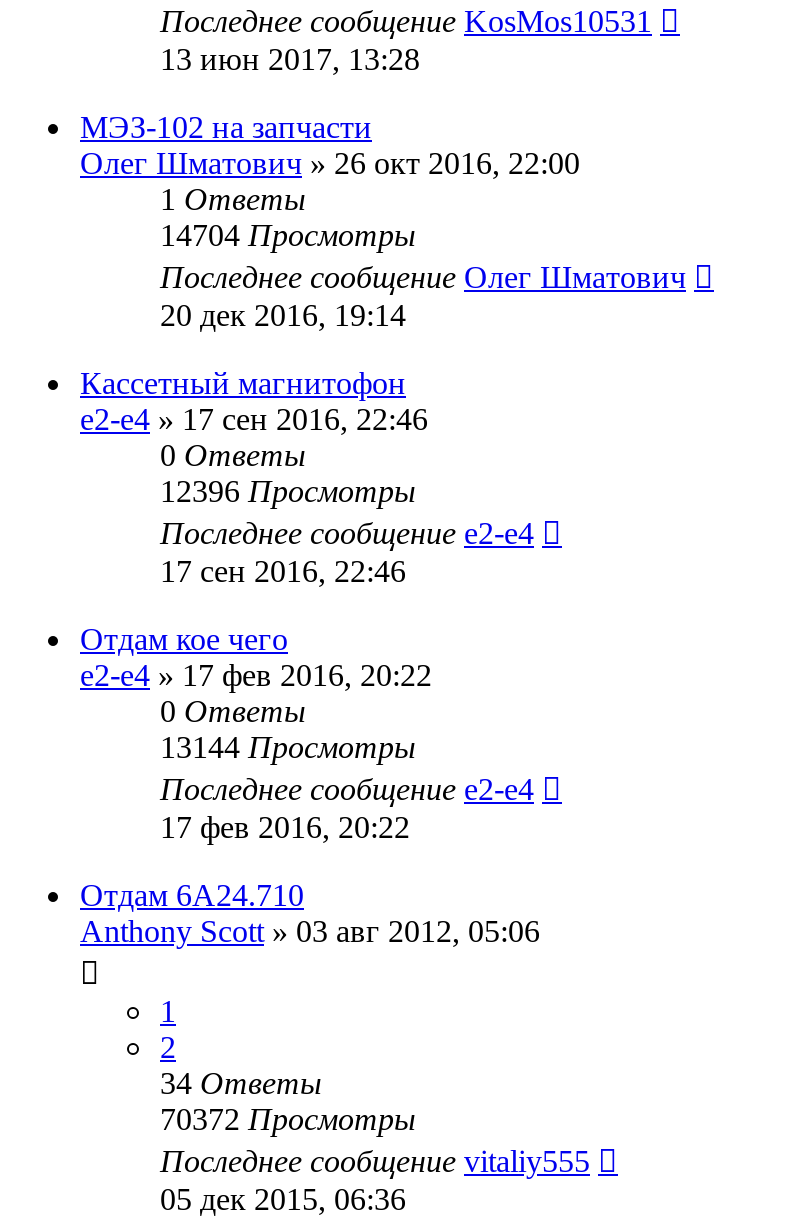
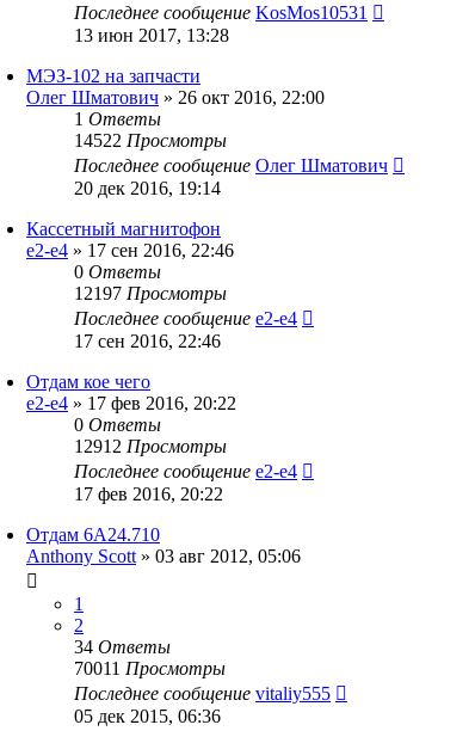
[160,218,416,252] 14704 Просмотры -> [74,130,227,150] 14522 Просмотры
[160,474,416,508] 12396 Просмотры -> [74,283,227,303] 12197 Просмотры
[160,730,416,764] 13144 Просмотры -> [74,436,227,456] 12912 Просмотры
[160,1102,416,1136] 70372 Просмотры -> [74,658,226,678] 70011 Просмотры

